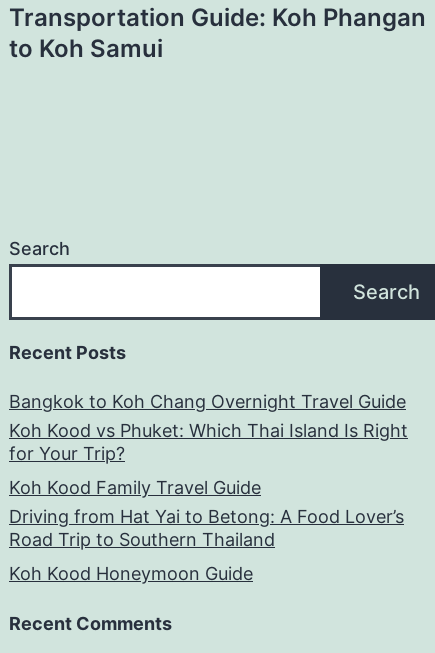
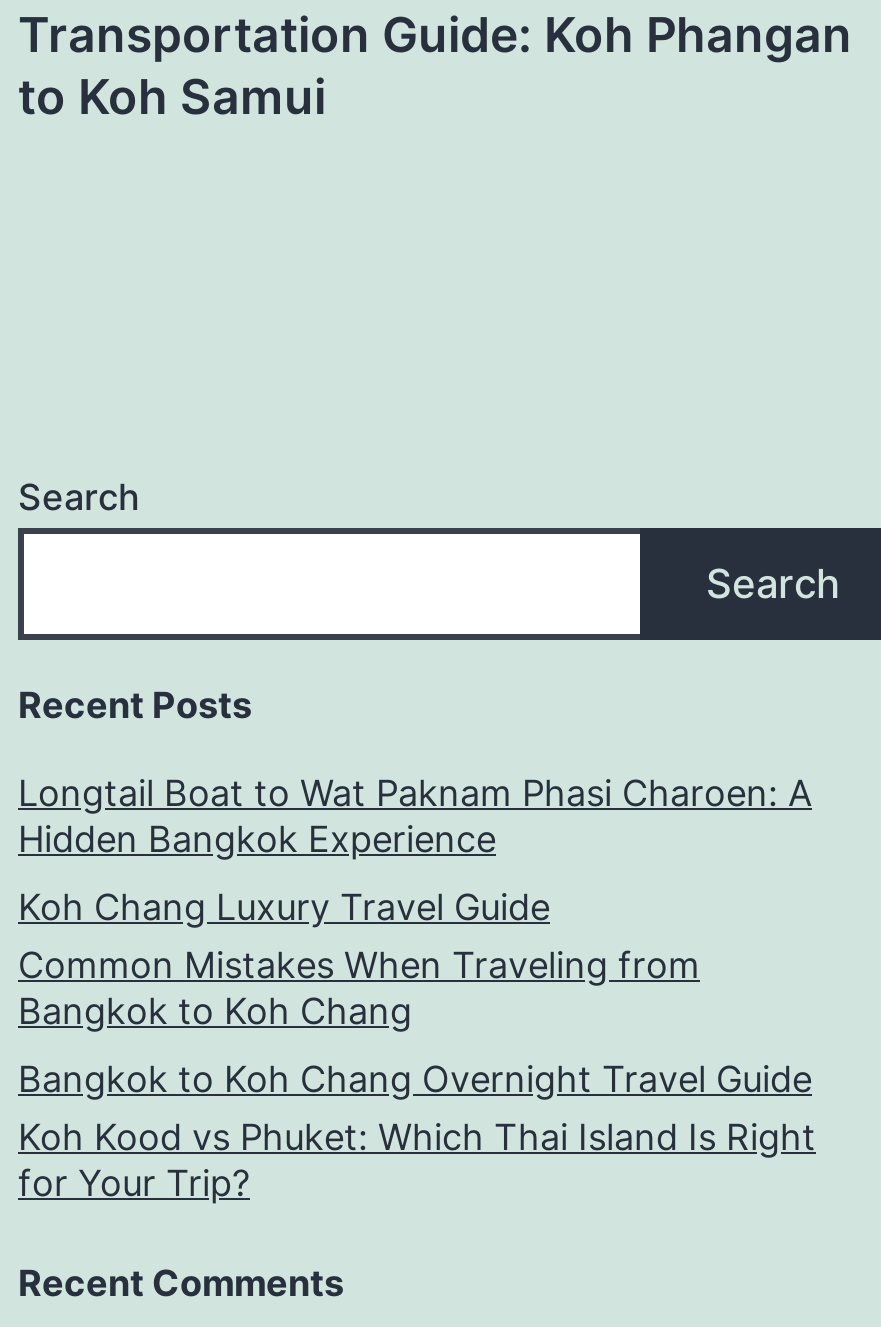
none -> [18,772,812,1032] Longtail Boat to Wat Paknam Phasi Charoen: A | Hidden Bangkok Experience | Koh Chang Luxury Travel Guide | Common Mistakes When Traveling from | Bangkok to Koh Chang
moved [9,391,408,464] -> [18,1058,816,1204]: Bangkok to Koh Chang Overnight Travel Guide | Koh Kood vs Phuket: Which Thai Island Is Right | for Your Trip?
[9,477,404,584] Koh Kood Family Travel Guide | Driving from Hat Yai to Betong: A Food Lover’s | Road Trip to Southern Thailand | Koh Kood Honeymoon Guide -> none

